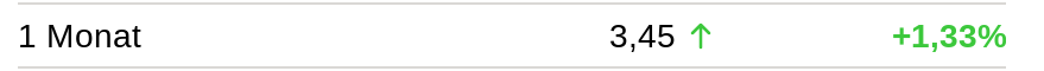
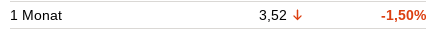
[609,16,676,53] 3,45 -> [259,7,287,23] 3,52
[892,16,1006,53] +1,33% -> [381,7,426,23] -1,50%

